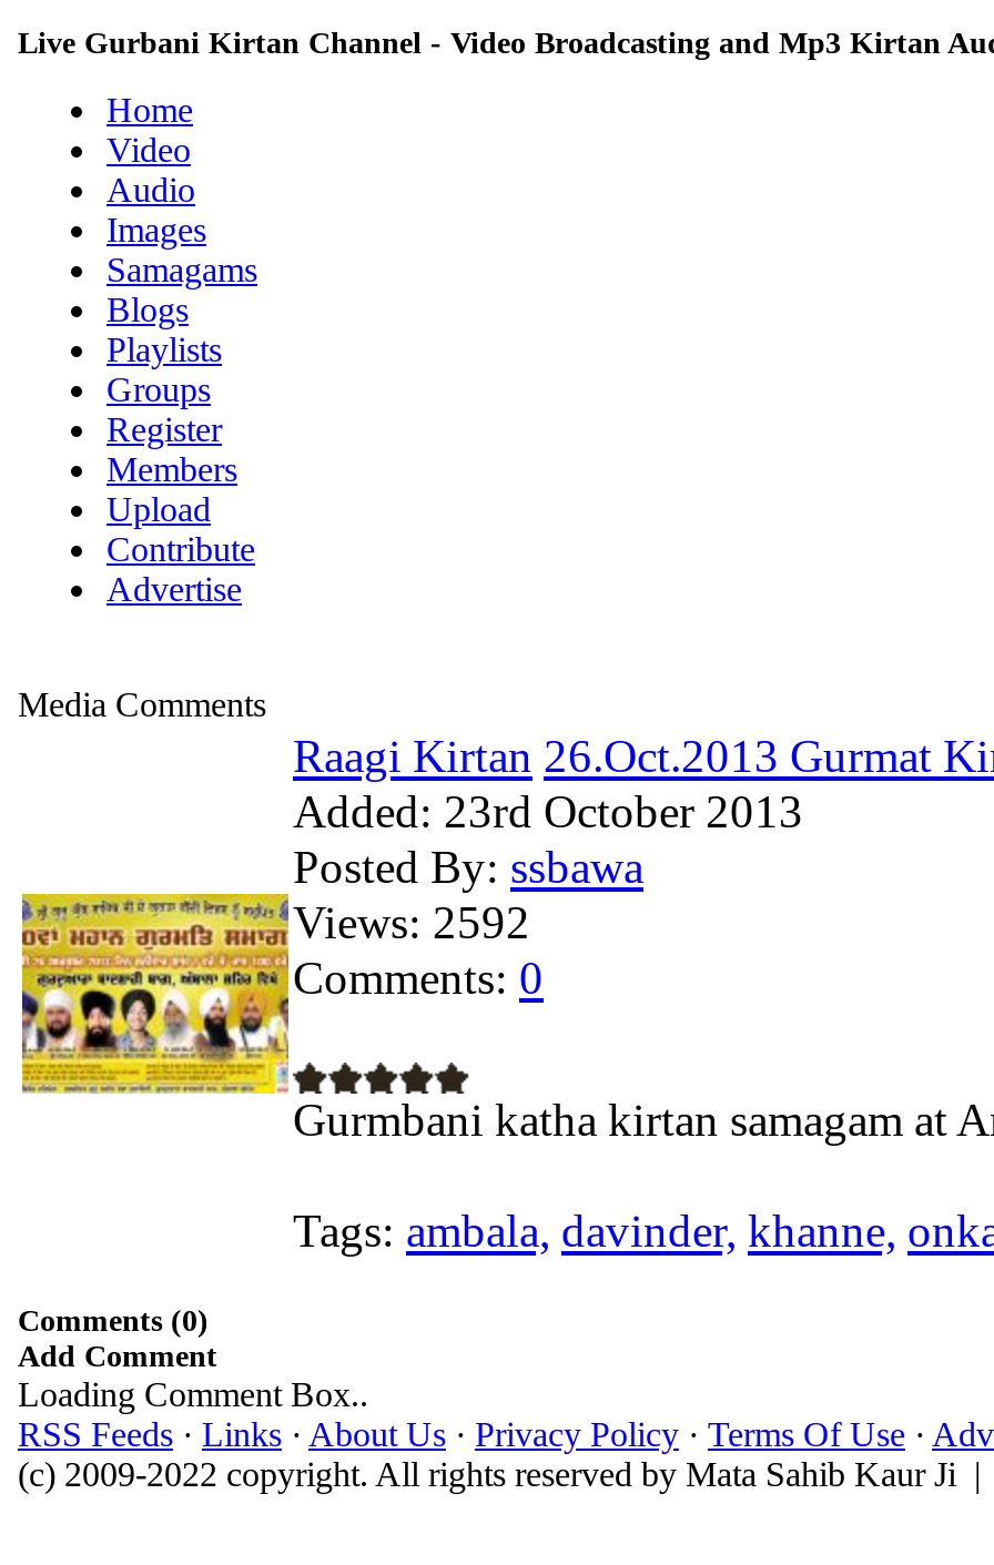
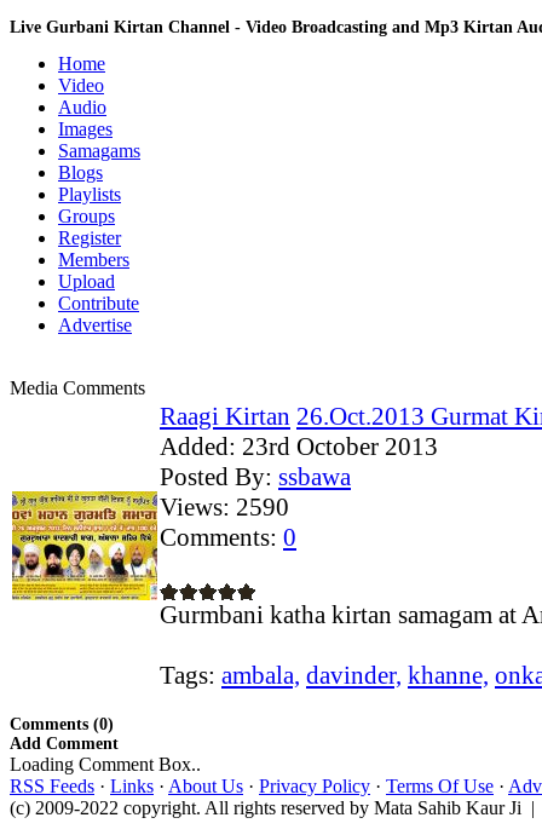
[293,896,530,949] Views: 2592 -> [160,493,289,522] Views: 2590

